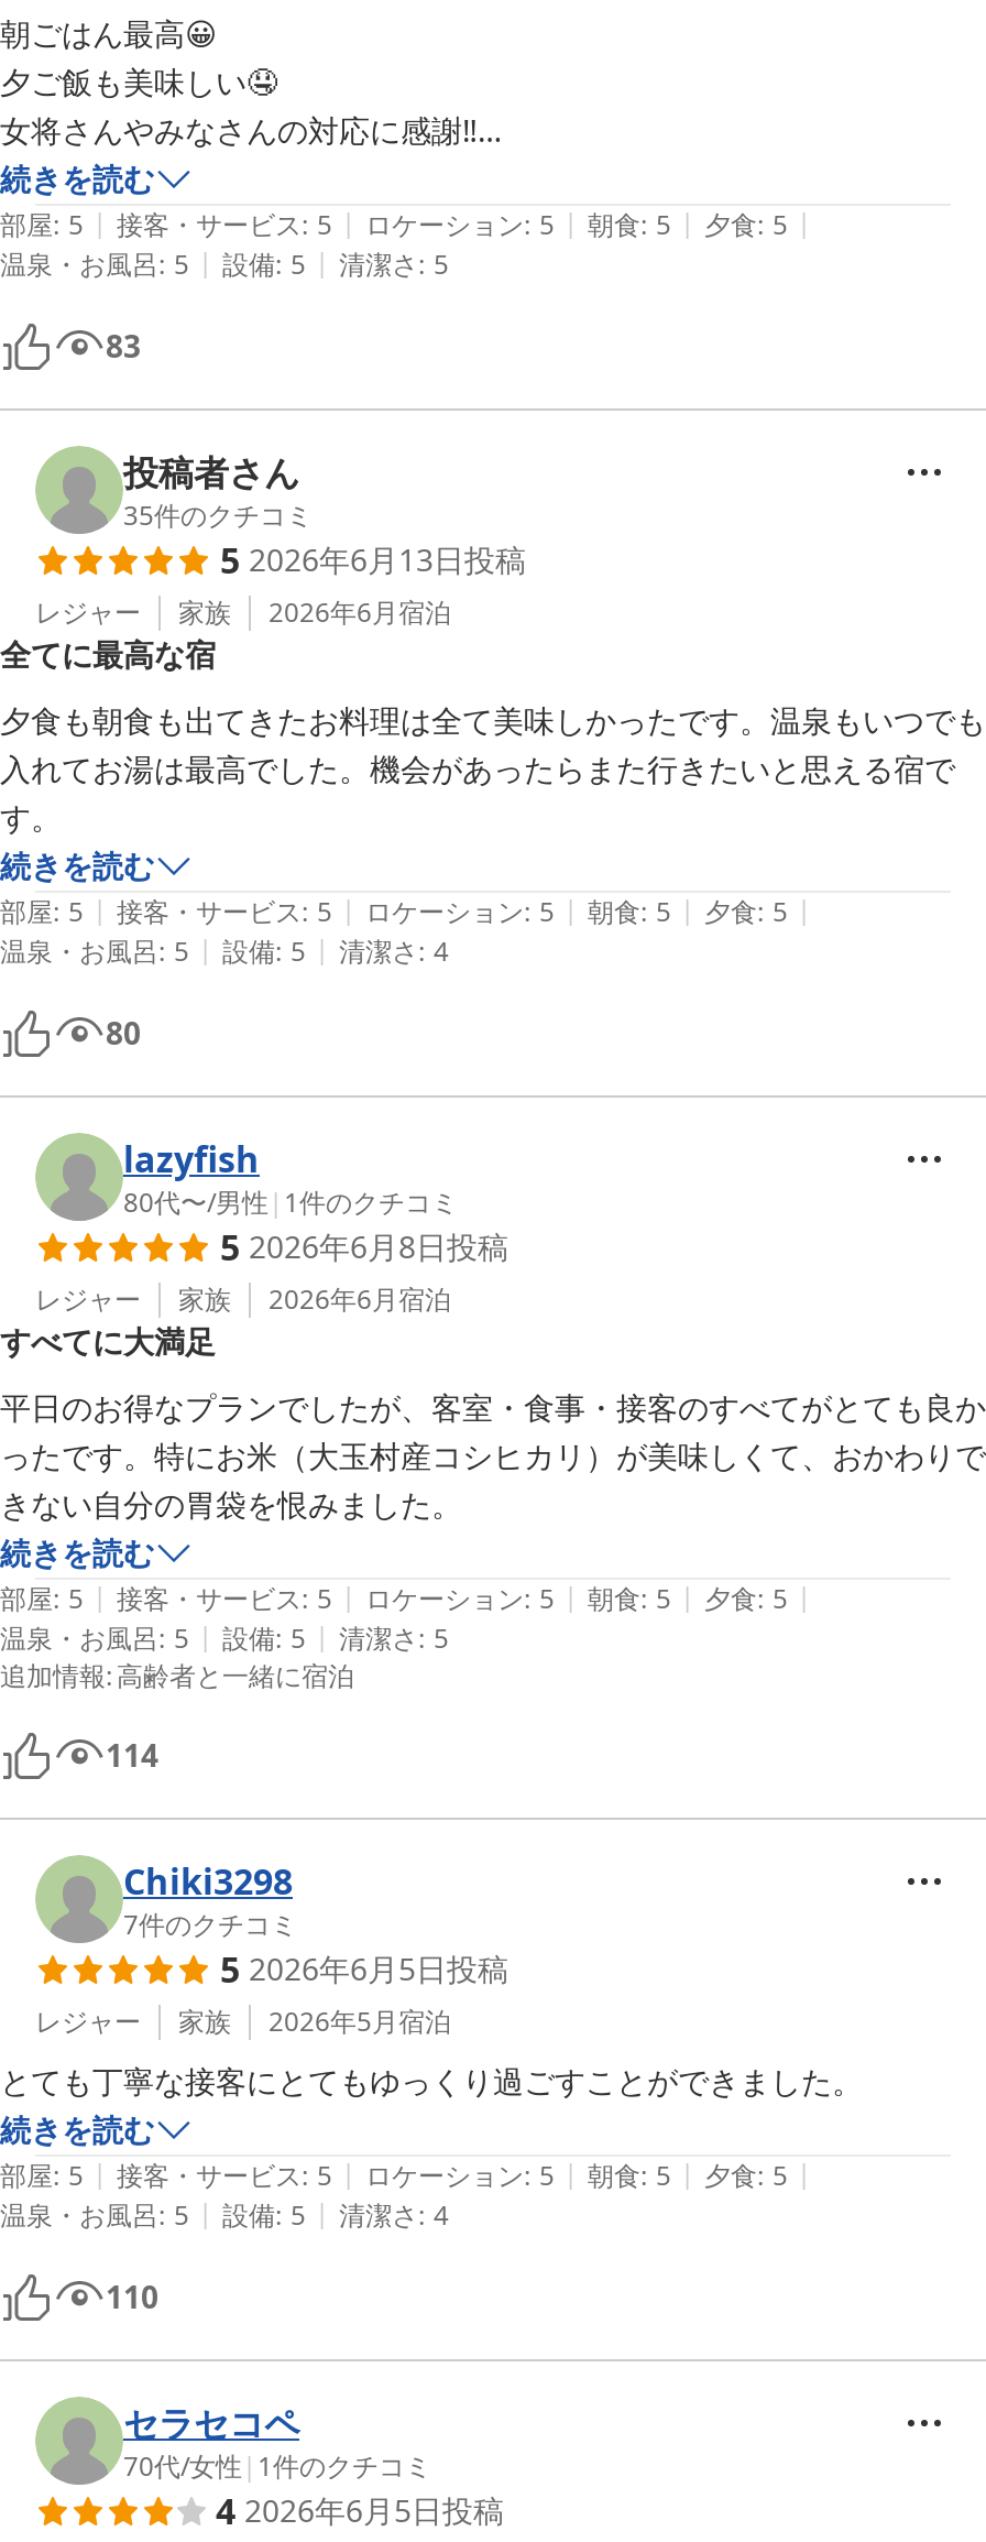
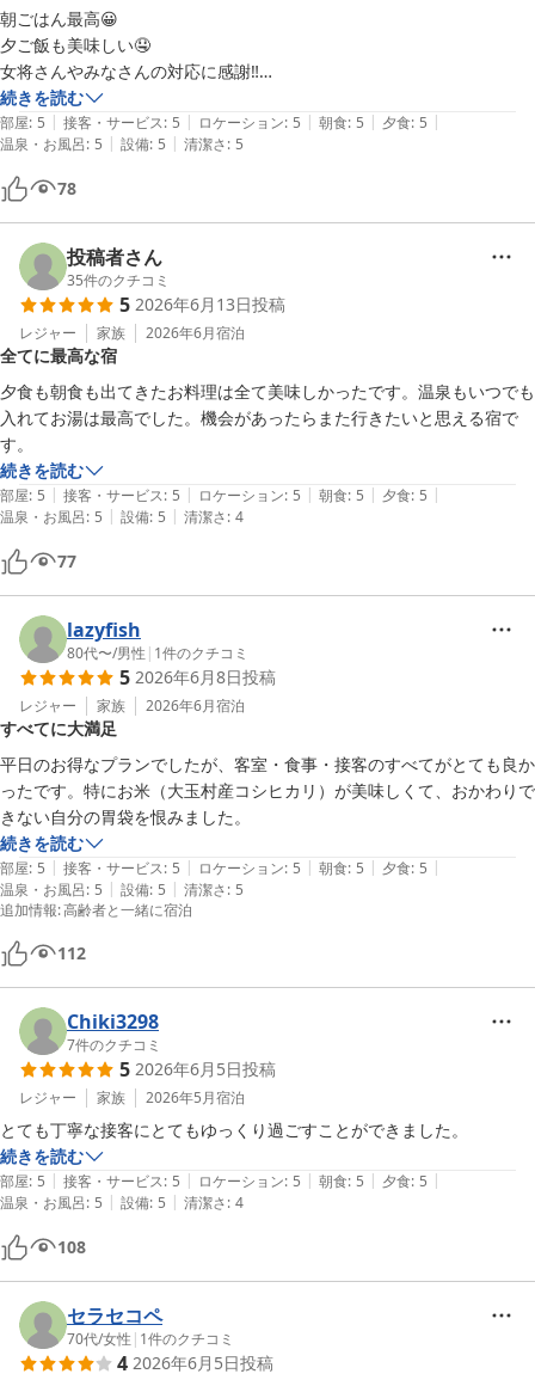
[106,325,141,367] 83 -> [57,177,76,200] 78
[106,1012,141,1054] 80 -> [57,550,76,572] 77
[106,1734,158,1776] 114 -> [57,942,86,964] 112
[106,2276,158,2317] 110 -> [57,1235,86,1258] 108

